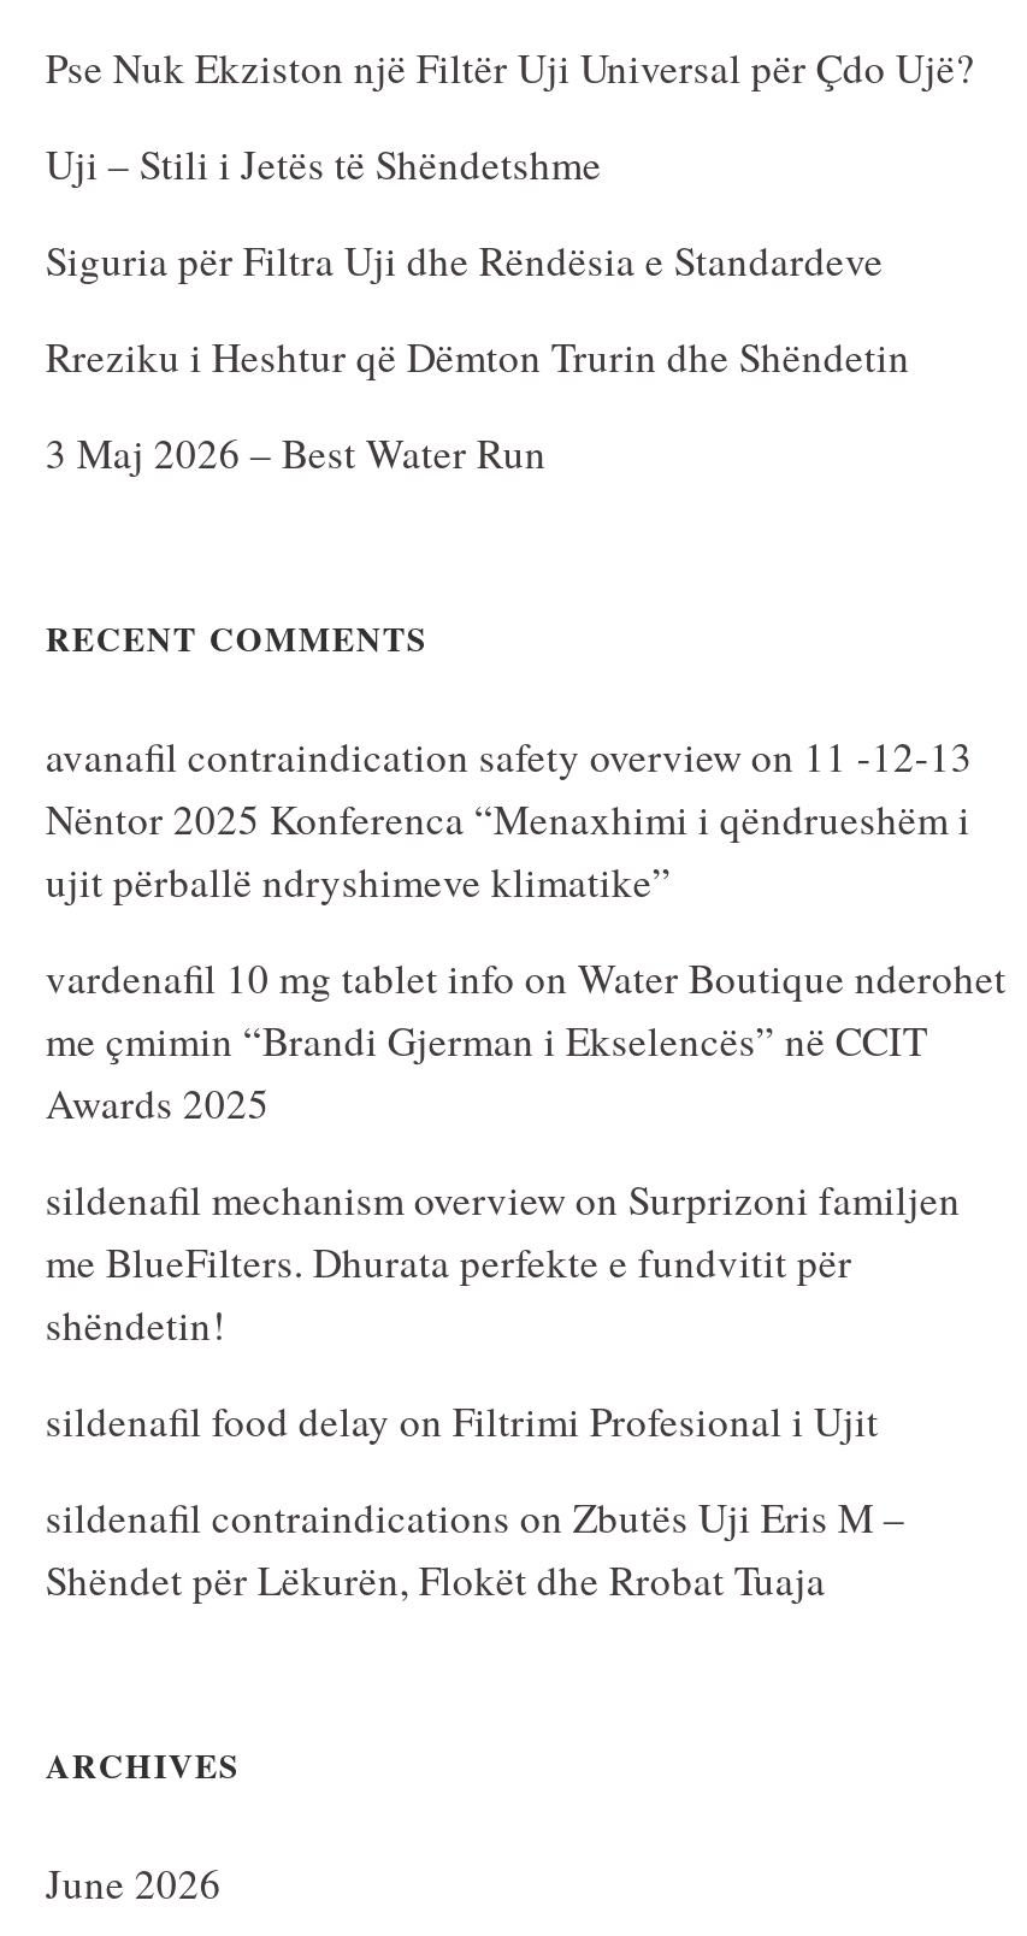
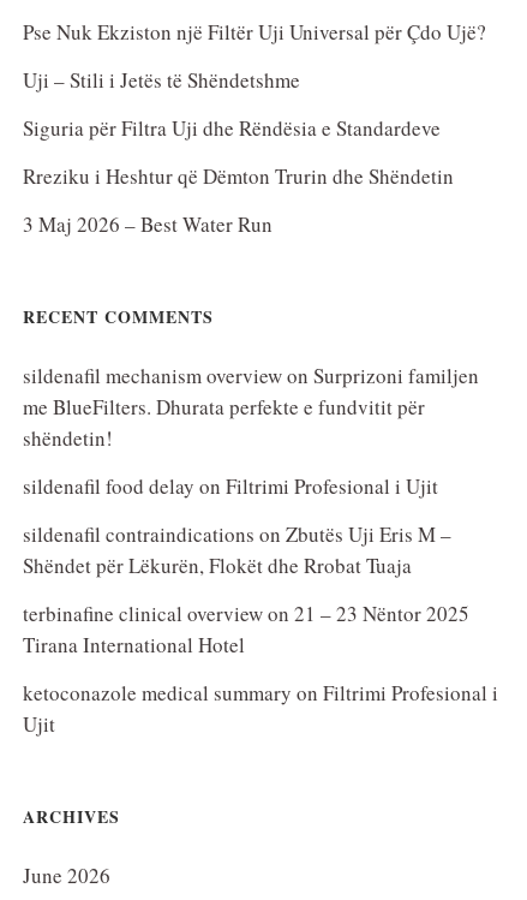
[46,729,1006,1131] avanafil contraindication safety overview on 11 -12-13 | Nëntor 2025 Konferenca “Menaxhimi i qëndrueshëm i | ujit përballë ndryshimeve klimatike” | vardenafil 10 mg tablet info on Water Boutique nderohet | me çmimin “Brandi Gjerman i Ekselencës” në CCIT | Awards 2025 -> none
moved [46,1172,961,1608] -> [23,362,479,579]: sildenafil mechanism overview on Surprizoni familjen | me BlueFilters. Dhurata perfekte e fundvitit për | shëndetin! | sildenafil food delay on Filtrimi Profesional i Ujit | sildenafil contraindications on Zbutës Uji Eris M – | Shëndet për Lëkurën, Flokët dhe Rrobat Tuaja
none -> [23,600,499,738] terbinafine clinical overview on 21 – 23 Nëntor 2025 | Tirana International Hotel | ketoconazole medical summary on Filtrimi Profesional i | Ujit

